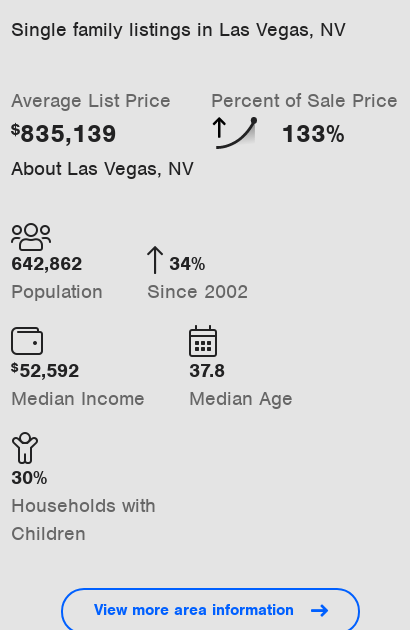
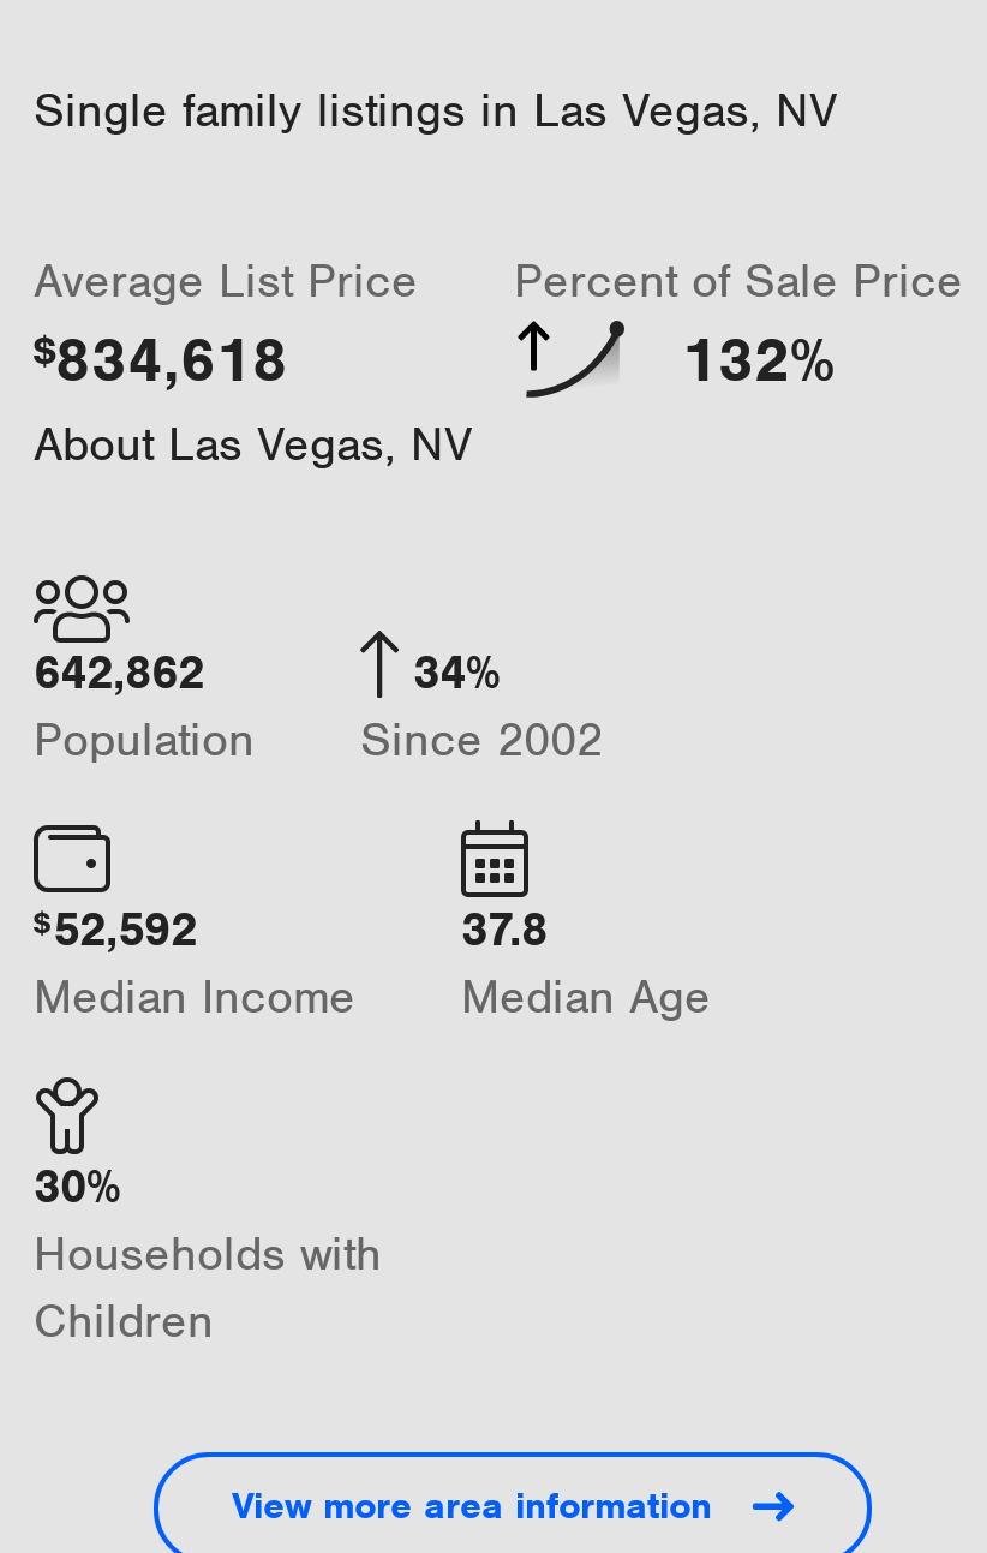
[11,117,117,149] $835,139 -> [34,321,288,398] $834,618
[281,117,345,149] 133% -> [682,321,836,398] 132%

